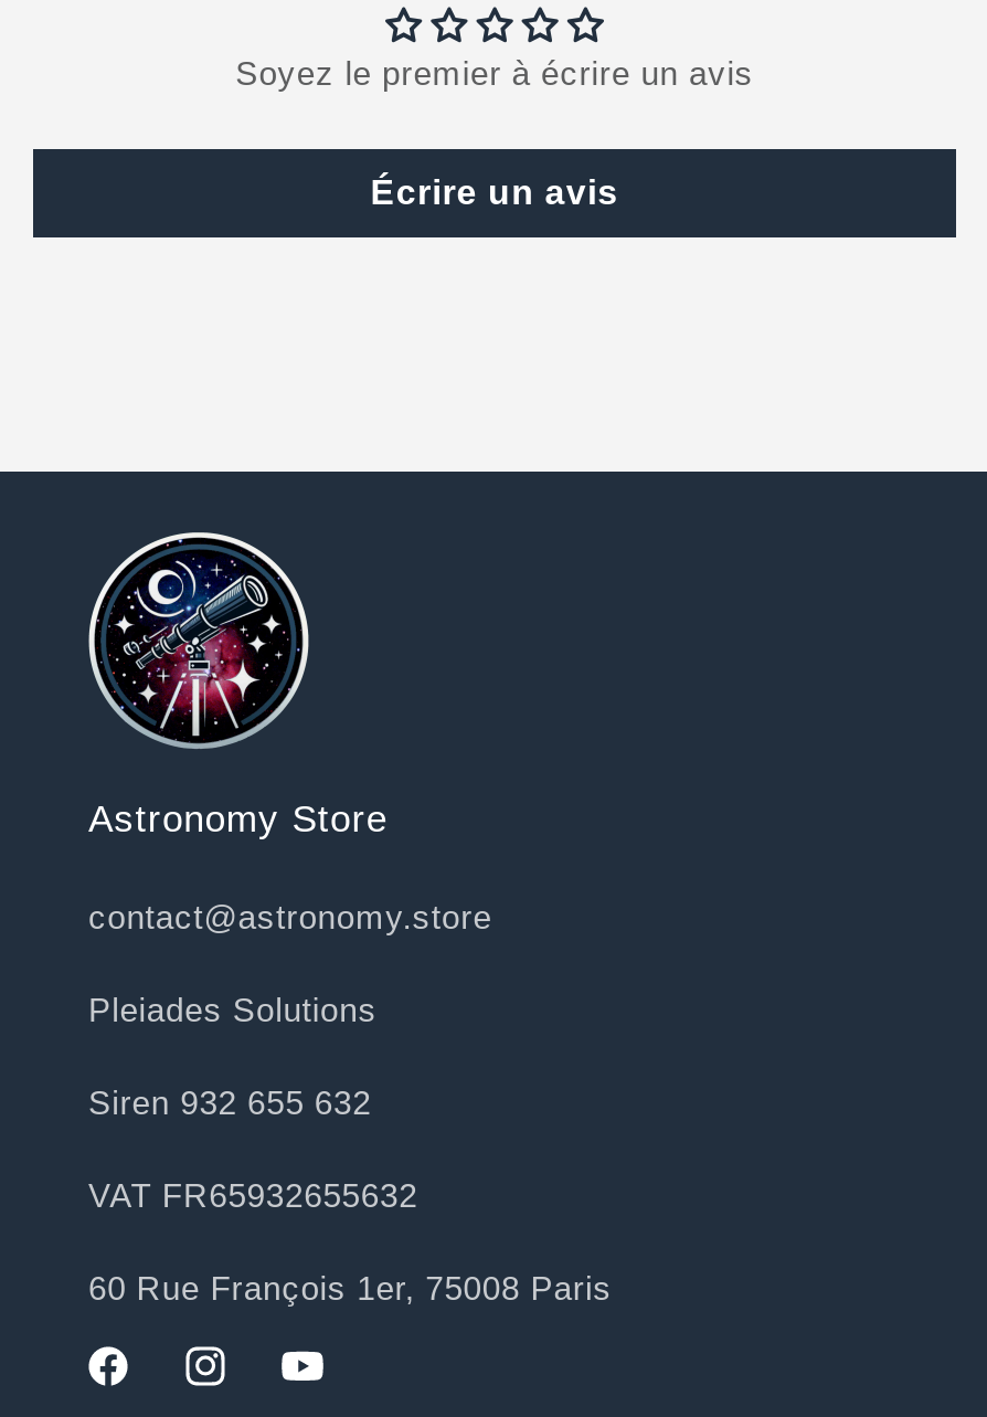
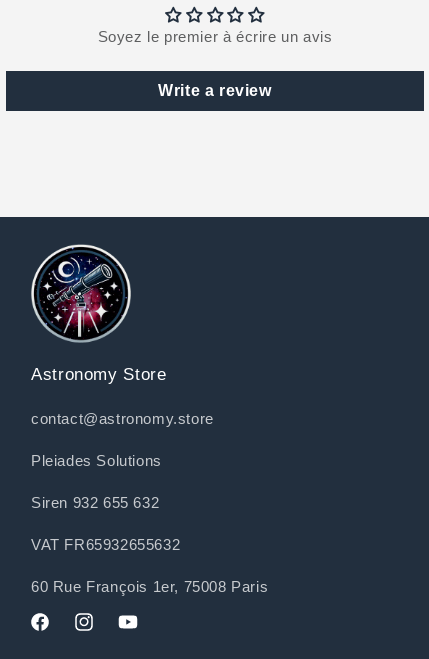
[371,173,619,210] Écrire un avis -> [158,82,272,99] Write a review

